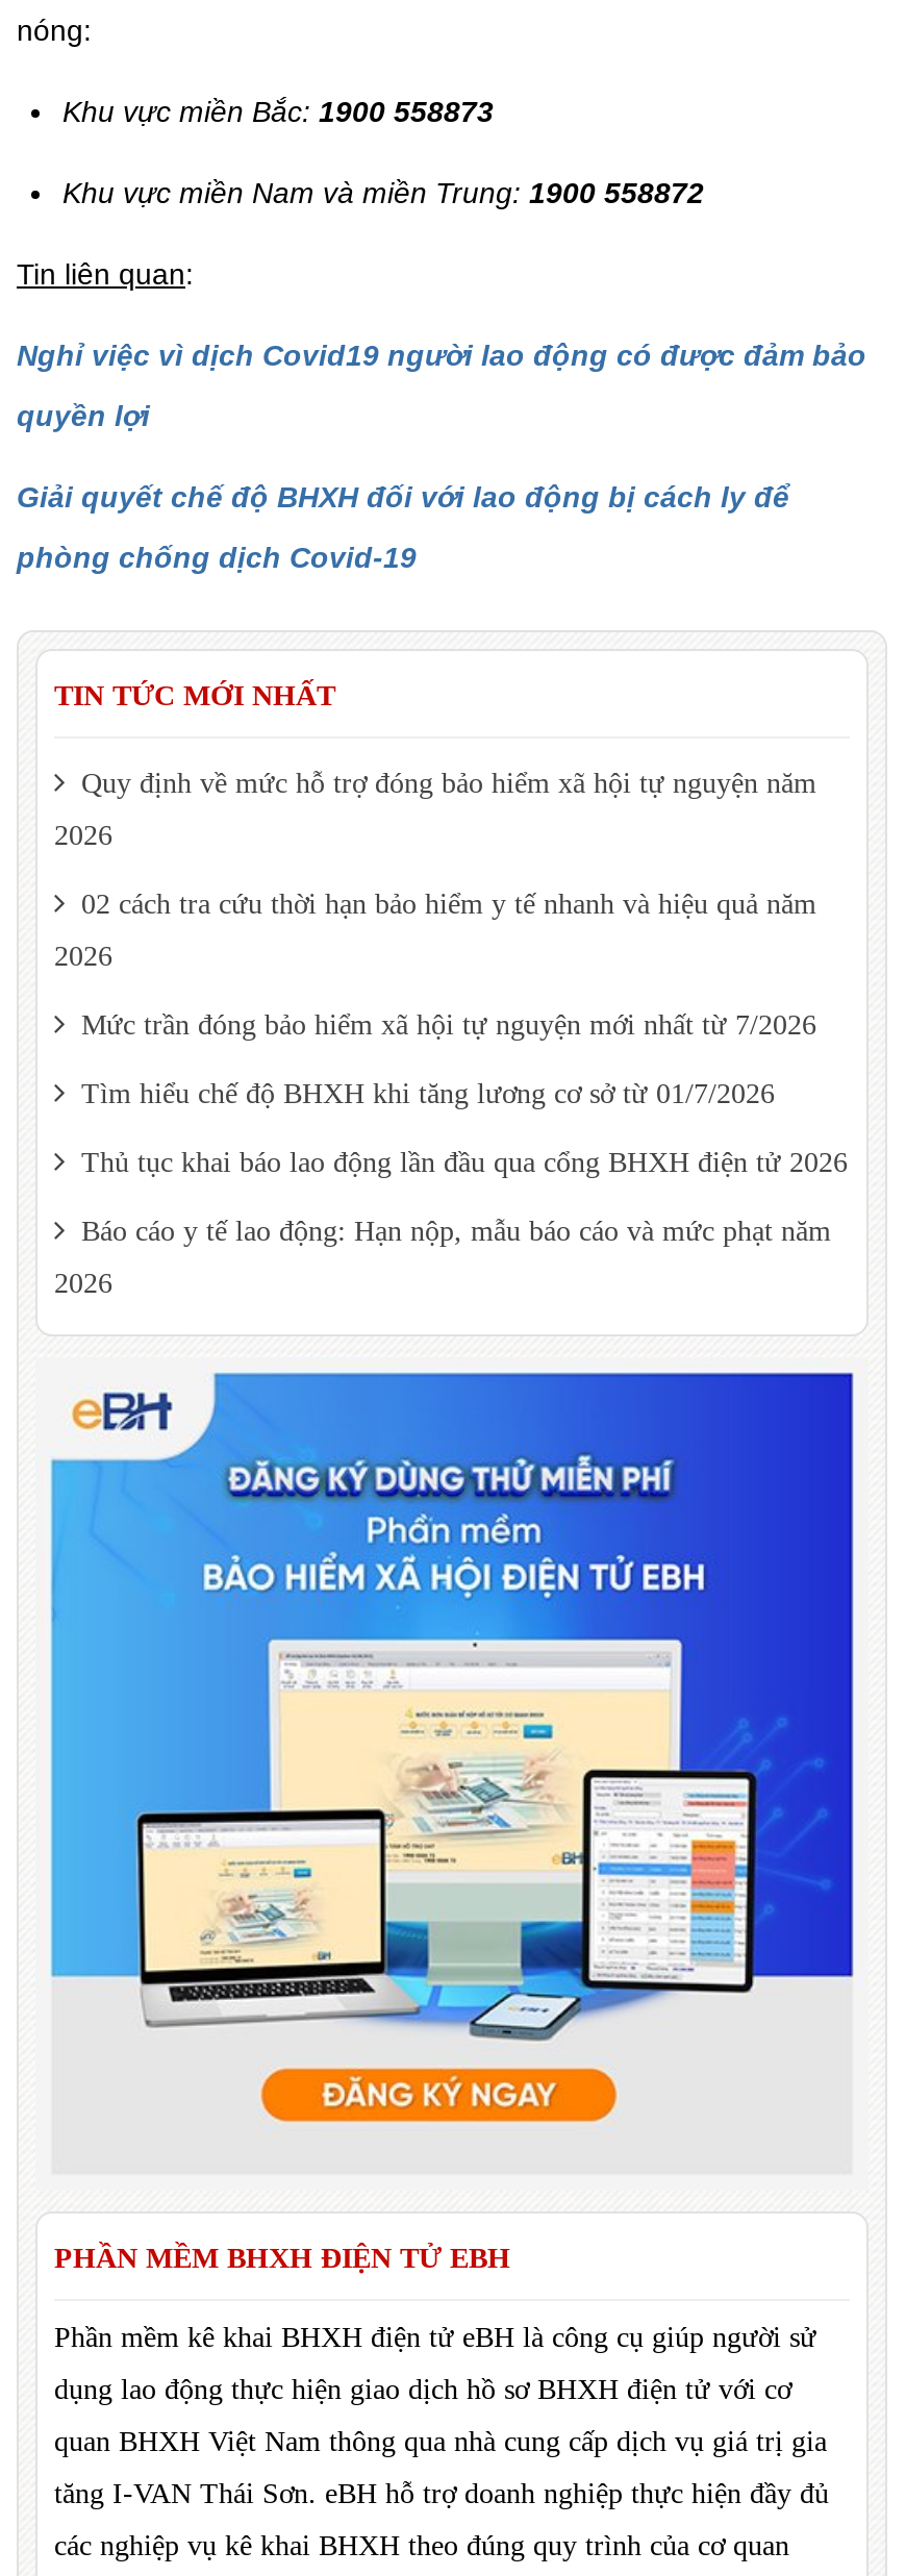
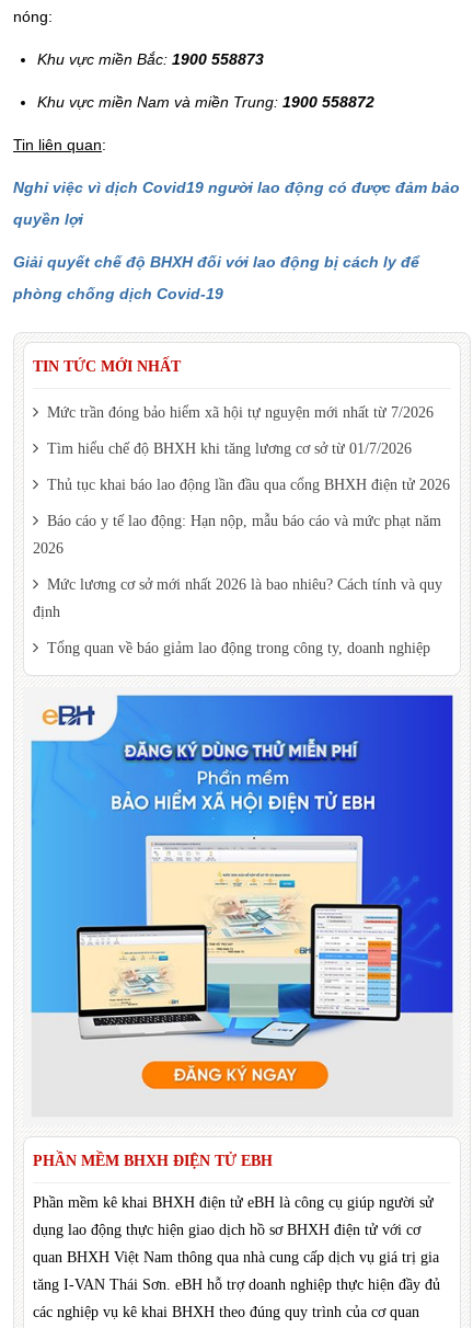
[54,768,816,972] Quy định về mức hỗ trợ đóng bảo hiểm xã hội tự nguyện năm | 2026 | 02 cách tra cứu thời hạn bảo hiểm y tế nhanh và hiệu quả năm | 2026 -> none
moved [54,1010,848,1300] -> [33,405,450,557]: Mức trần đóng bảo hiểm xã hội tự nguyện mới nhất từ 7/2026 | Tìm hiểu chế độ BHXH khi tăng lương cơ sở từ 01/7/2026 | Thủ tục khai báo lao động lần đầu qua cổng BHXH điện tử 2026 | Báo cáo y tế lao động: Hạn nộp, mẫu báo cáo và mức phạt năm | 2026
none -> [33,577,442,657] Mức lương cơ sở mới nhất 2026 là bao nhiêu? Cách tính và quy | định | Tổng quan về báo giảm lao động trong công ty, doanh nghiệp

